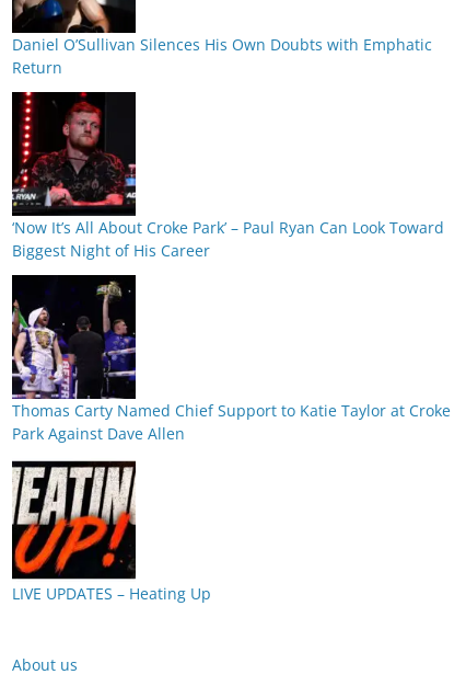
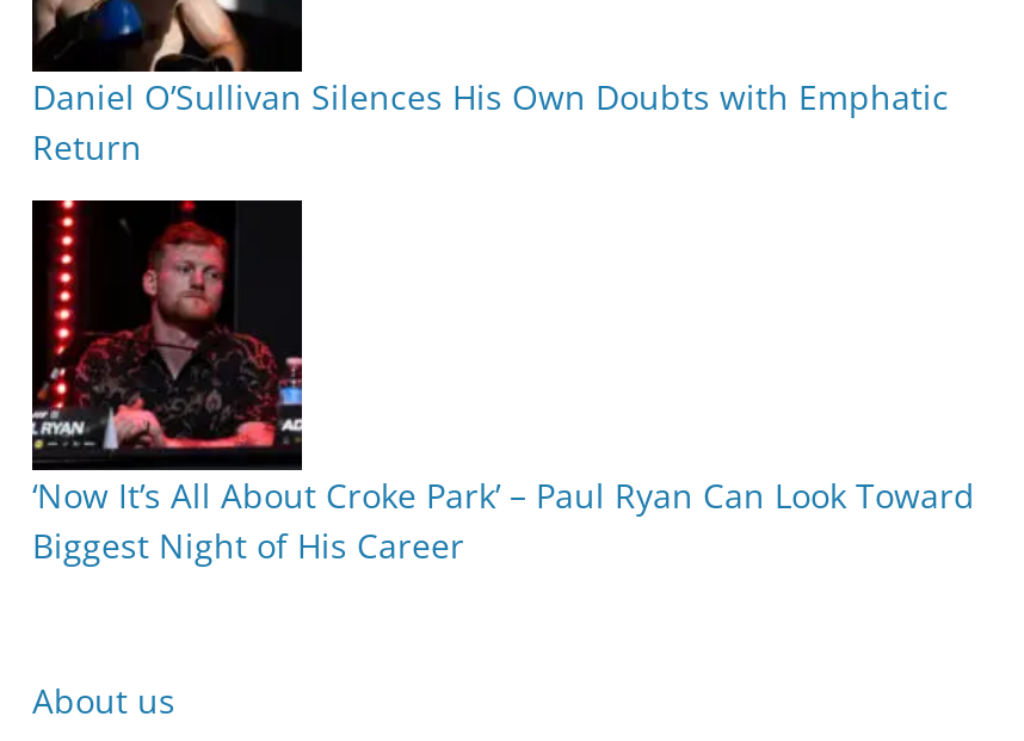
[11,274,451,444] [image] | Thomas Carty Named Chief Support to Katie Taylor at Croke | Park Against Dave Allen -> none
[11,460,211,604] [image] | LIVE UPDATES – Heating Up -> none

